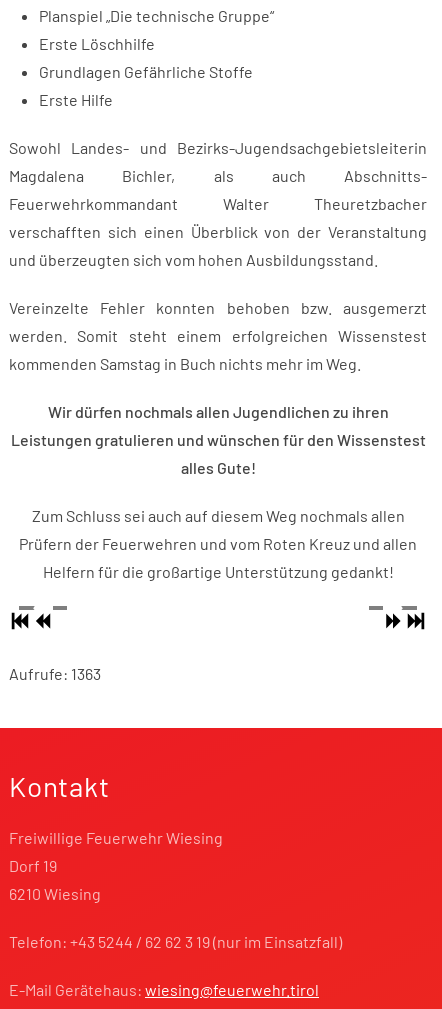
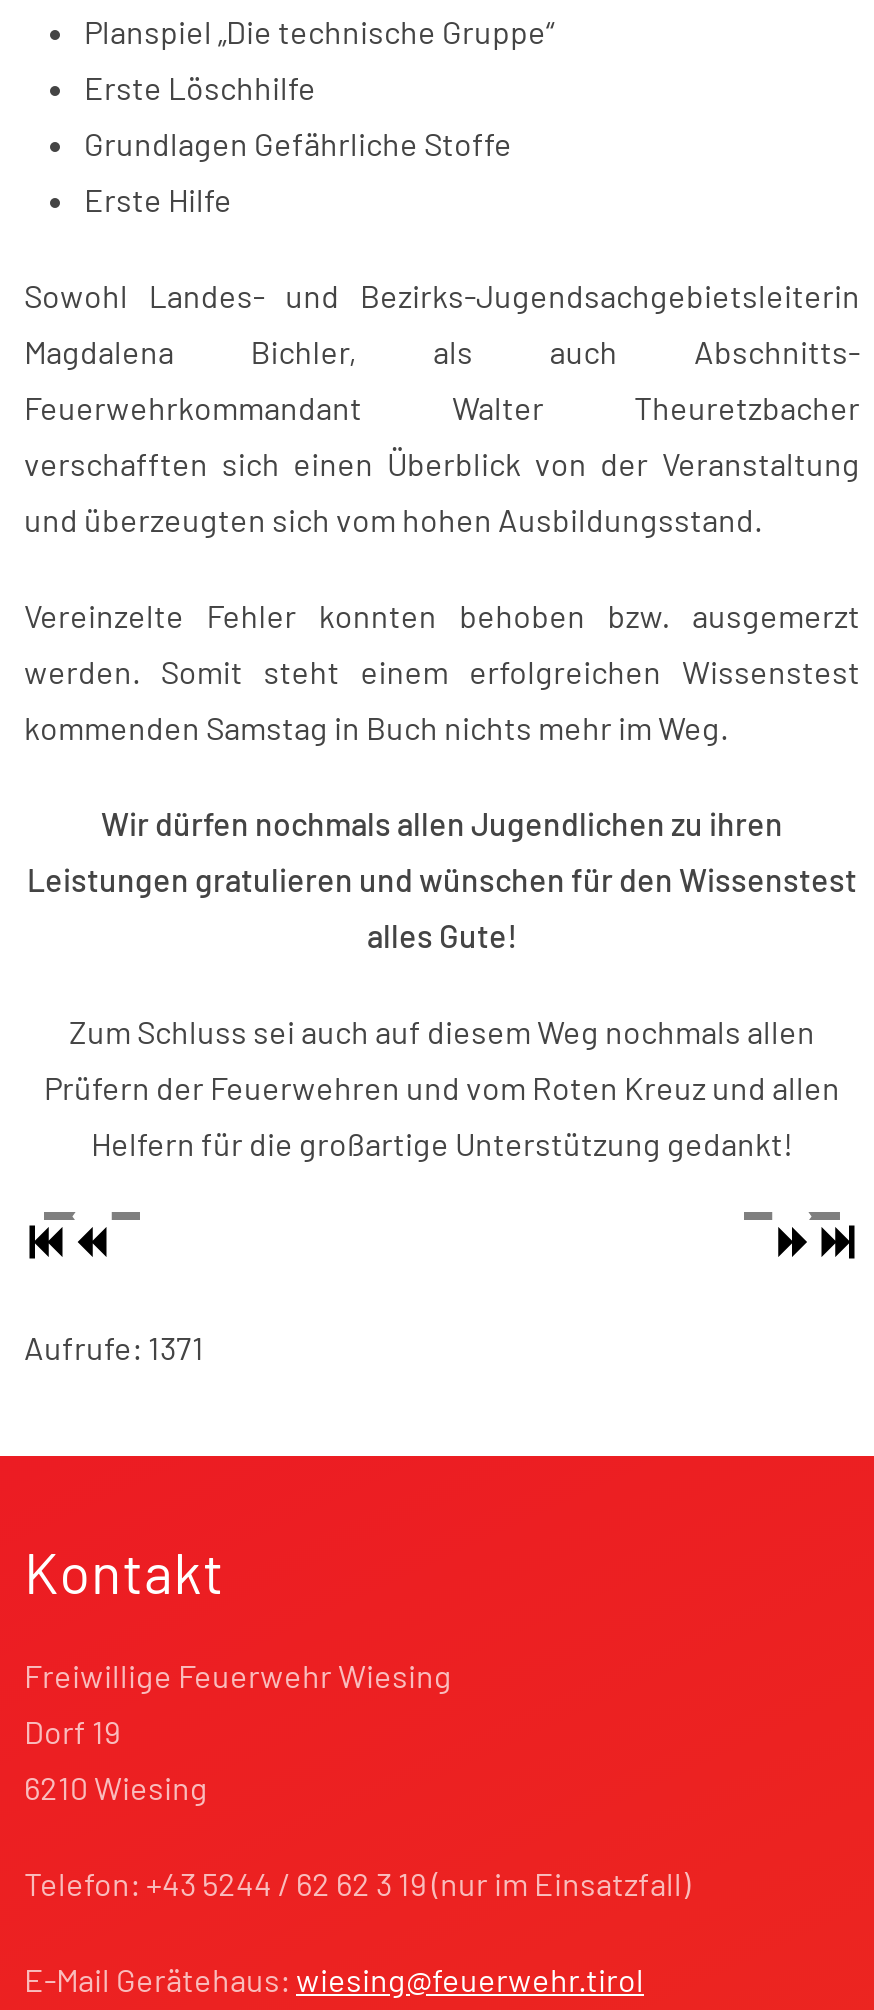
[9,664,101,683] Aufrufe: 1363 -> [24,1329,204,1367] Aufrufe: 1371

